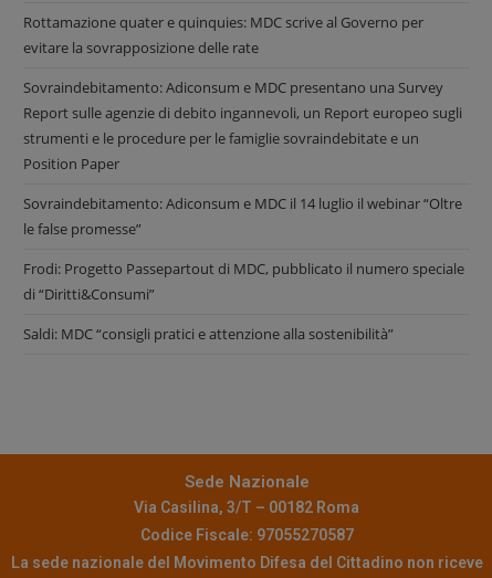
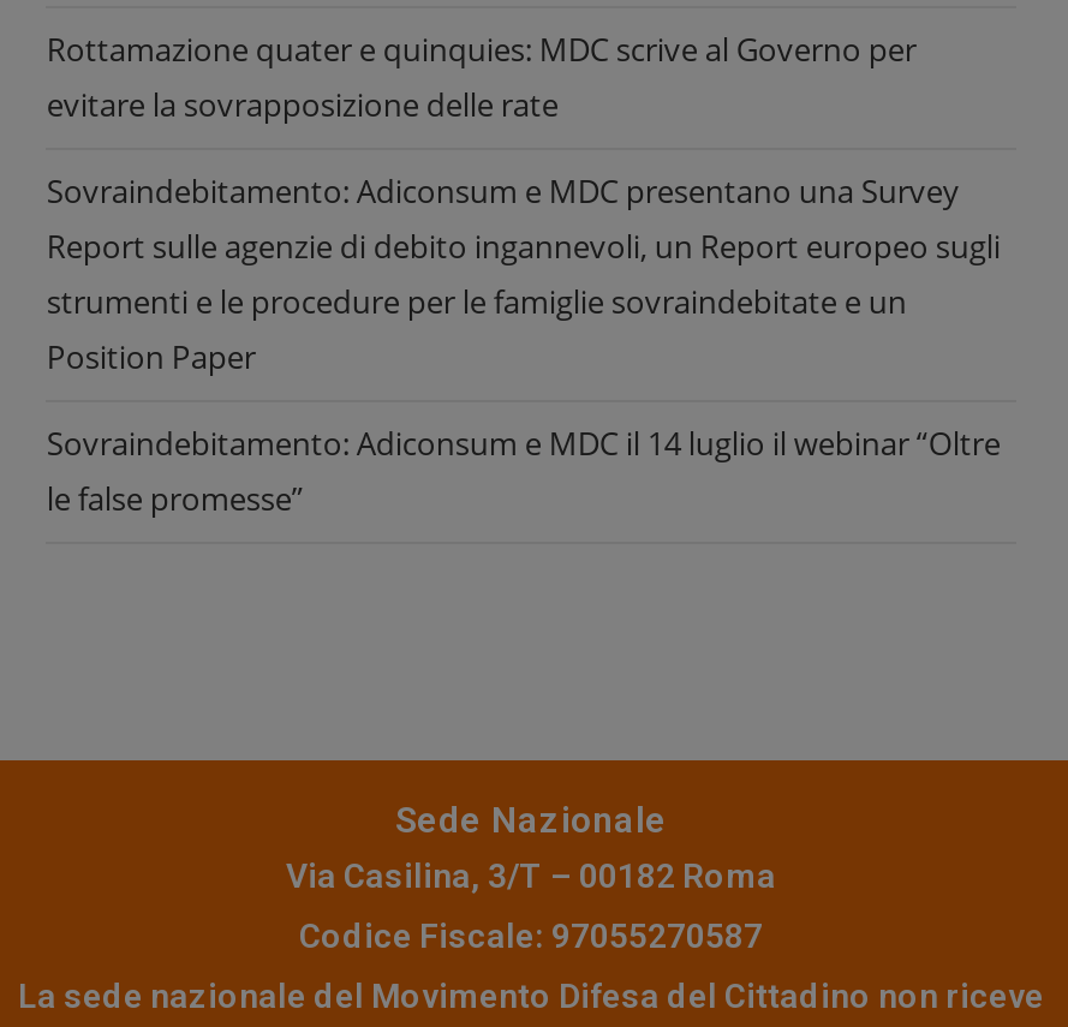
[24,258,465,343] Frodi: Progetto Passepartout di MDC, pubblicato il numero speciale | di “Diritti&Consumi” | Saldi: MDC “consigli pratici e attenzione alla sostenibilità” -> none

